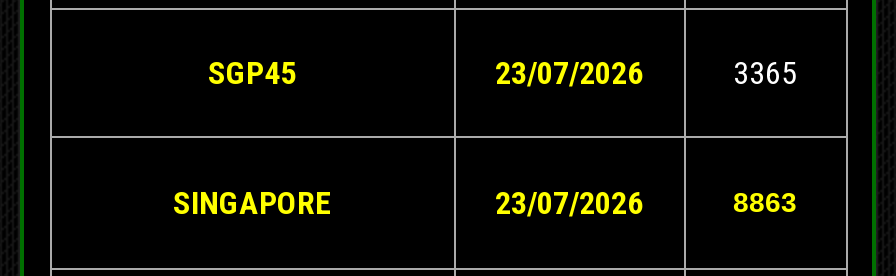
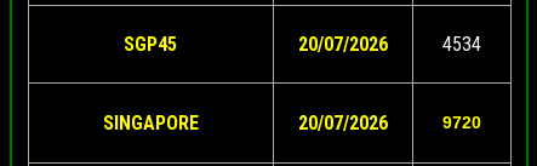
[495,54,643,92] 23/07/2026 -> [298,33,387,56] 20/07/2026
[733,54,797,92] 3365 -> [442,33,481,56] 4534
[495,184,643,222] 23/07/2026 -> [298,112,387,135] 20/07/2026
[733,186,797,218] 8863 -> [442,113,481,132] 9720

